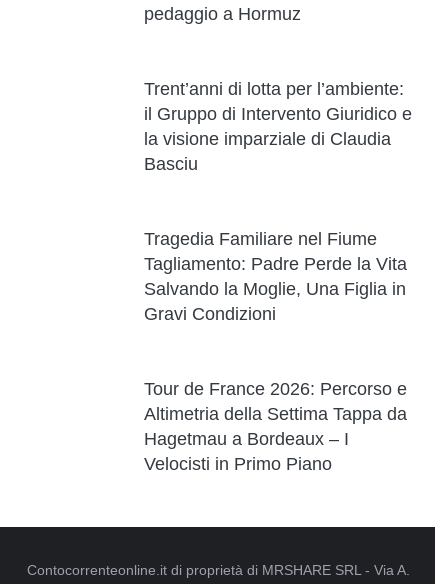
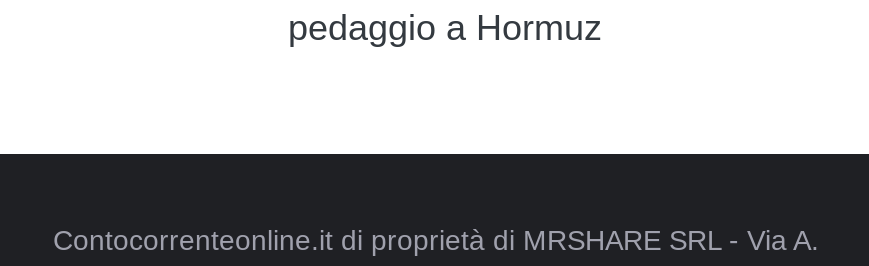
[144,79,412,174] Trent’anni di lotta per l’ambiente: | il Gruppo di Intervento Giuridico e | la visione imparziale di Claudia | Basciu -> none
[144,229,407,324] Tragedia Familiare nel Fiume | Tagliamento: Padre Perde la Vita | Salvando la Moglie, Una Figlia in | Gravi Condizioni -> none
[144,379,407,474] Tour de France 2026: Percorso e | Altimetria della Settima Tappa da | Hagetmau a Bordeaux – I | Velocisti in Primo Piano -> none

